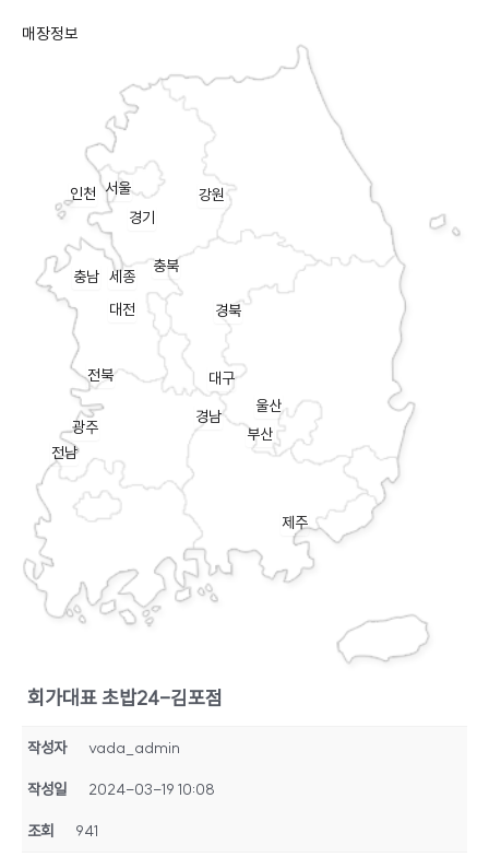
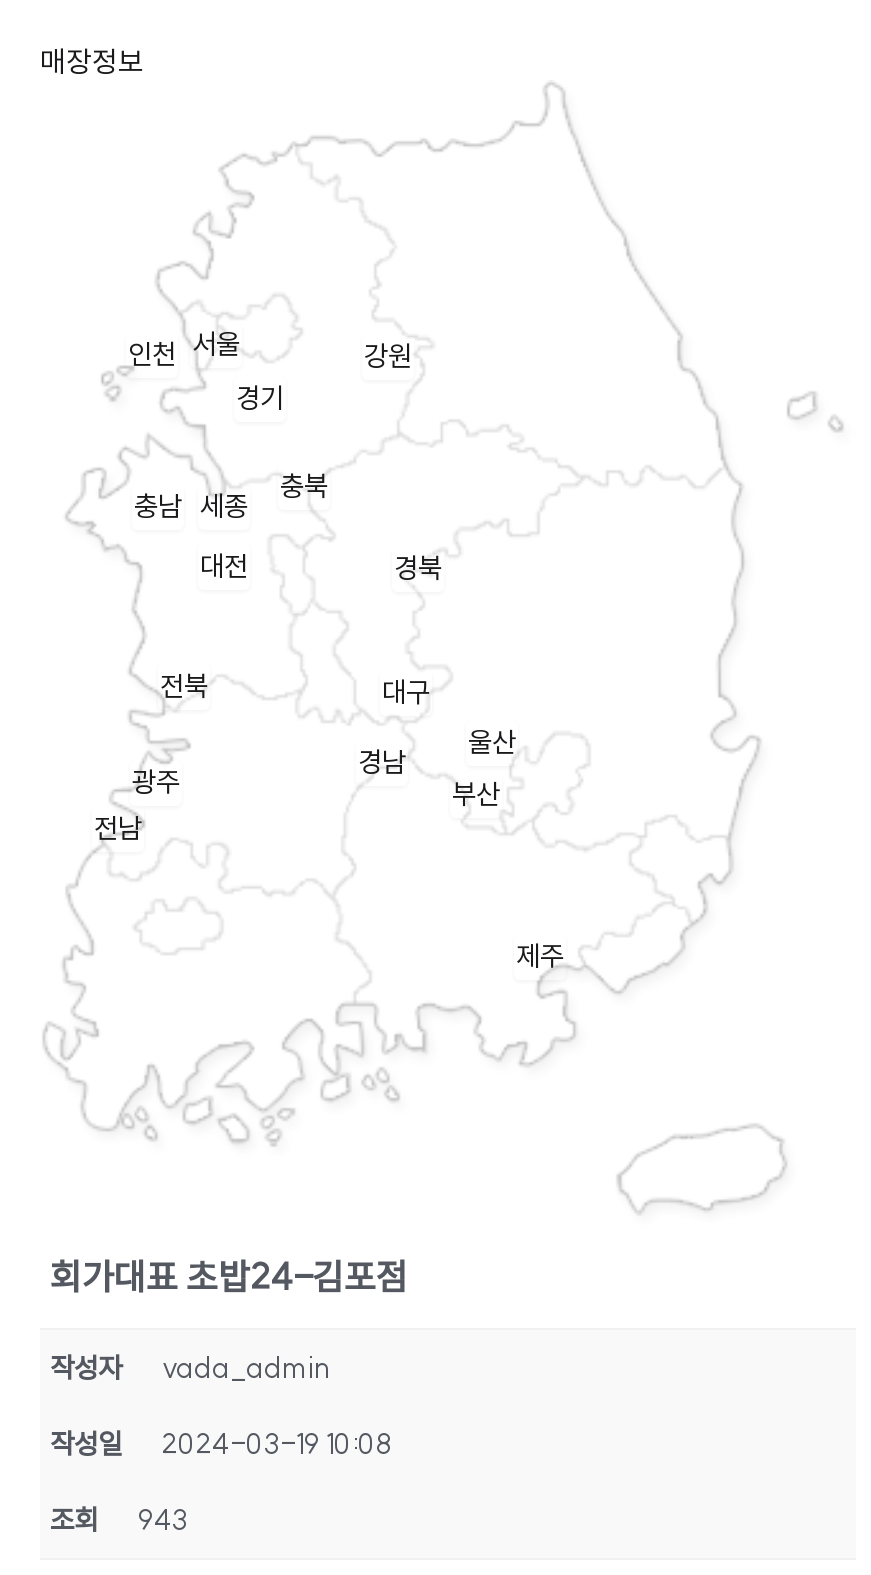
[27,820,98,840] 조회 941 -> [50,1501,188,1537] 조회 943

